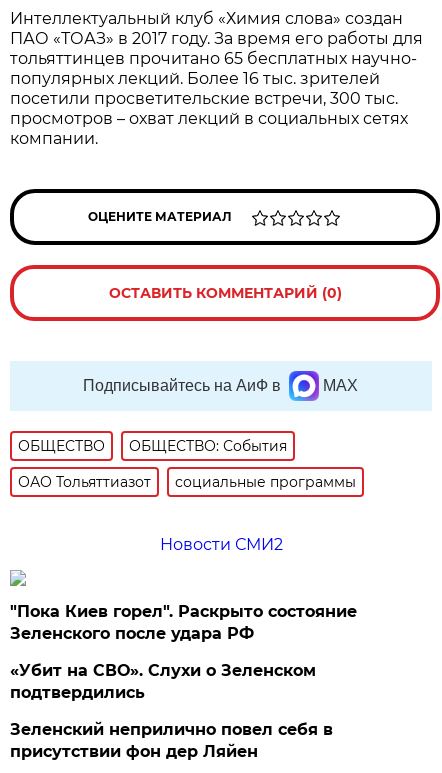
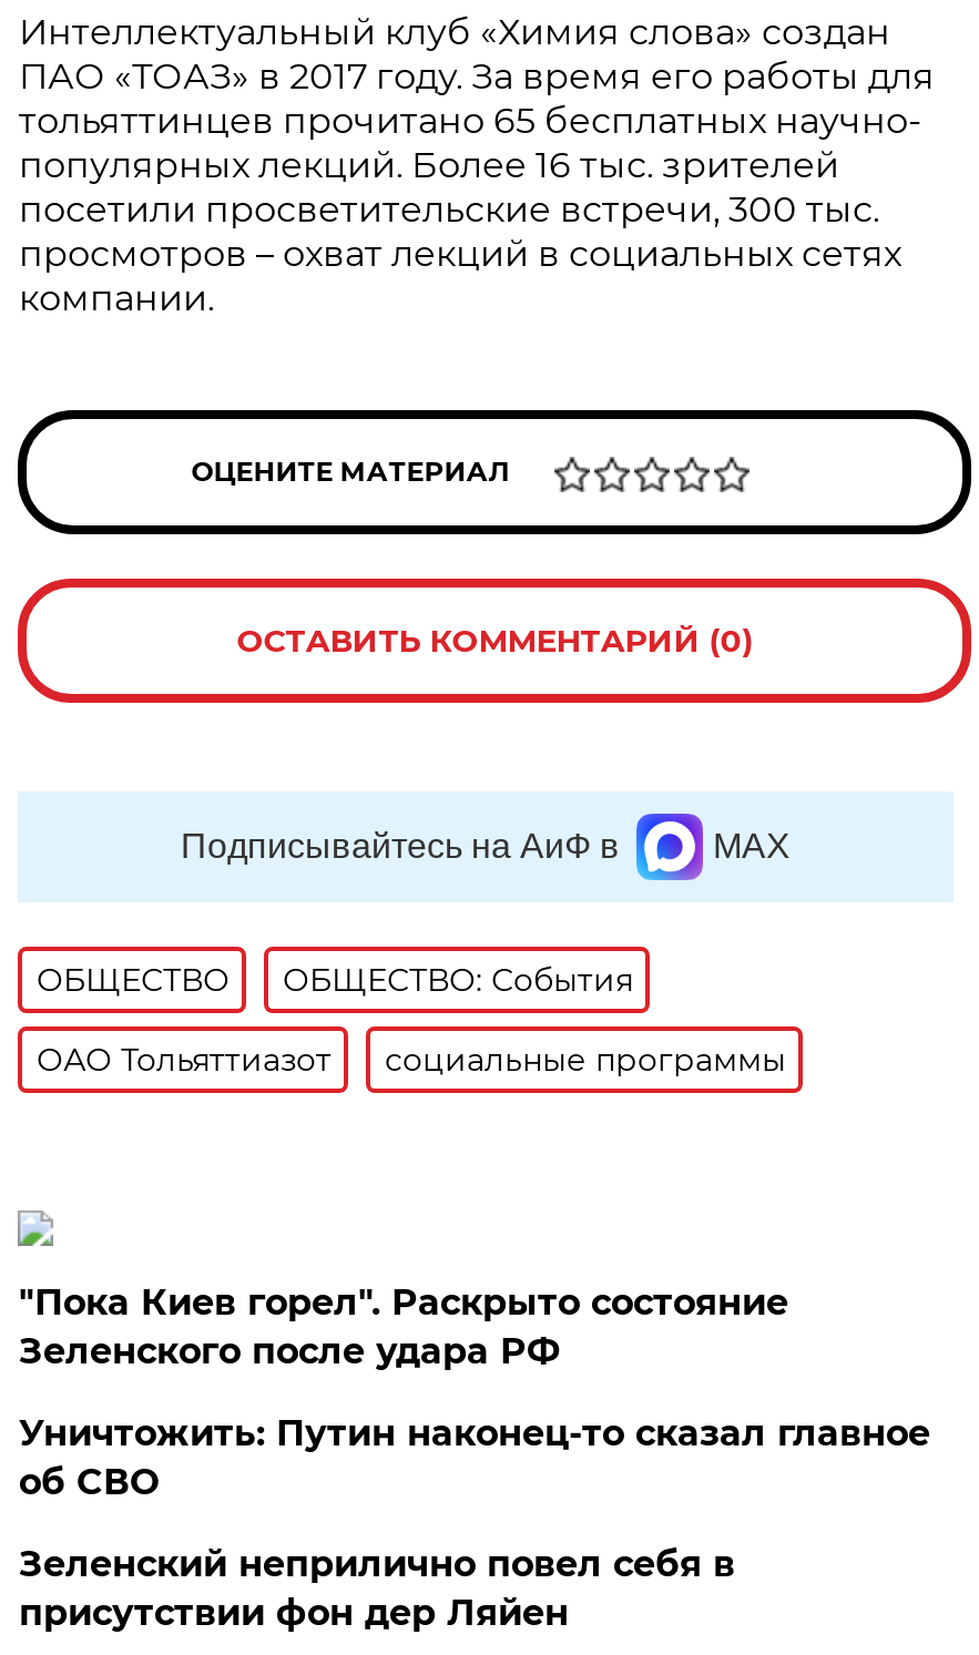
[160,535,283,554] Новости СМИ2 -> none
[10,661,316,702] «Убит на СВО». Слухи о Зеленском | подтвердились -> [19,1412,930,1503] Уничтожить: Путин наконец-то сказал главное | об СВО

